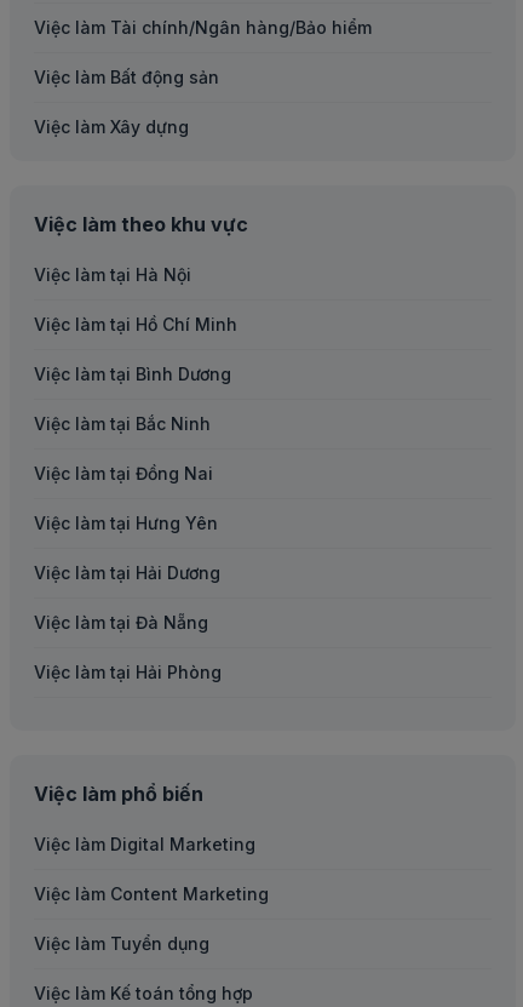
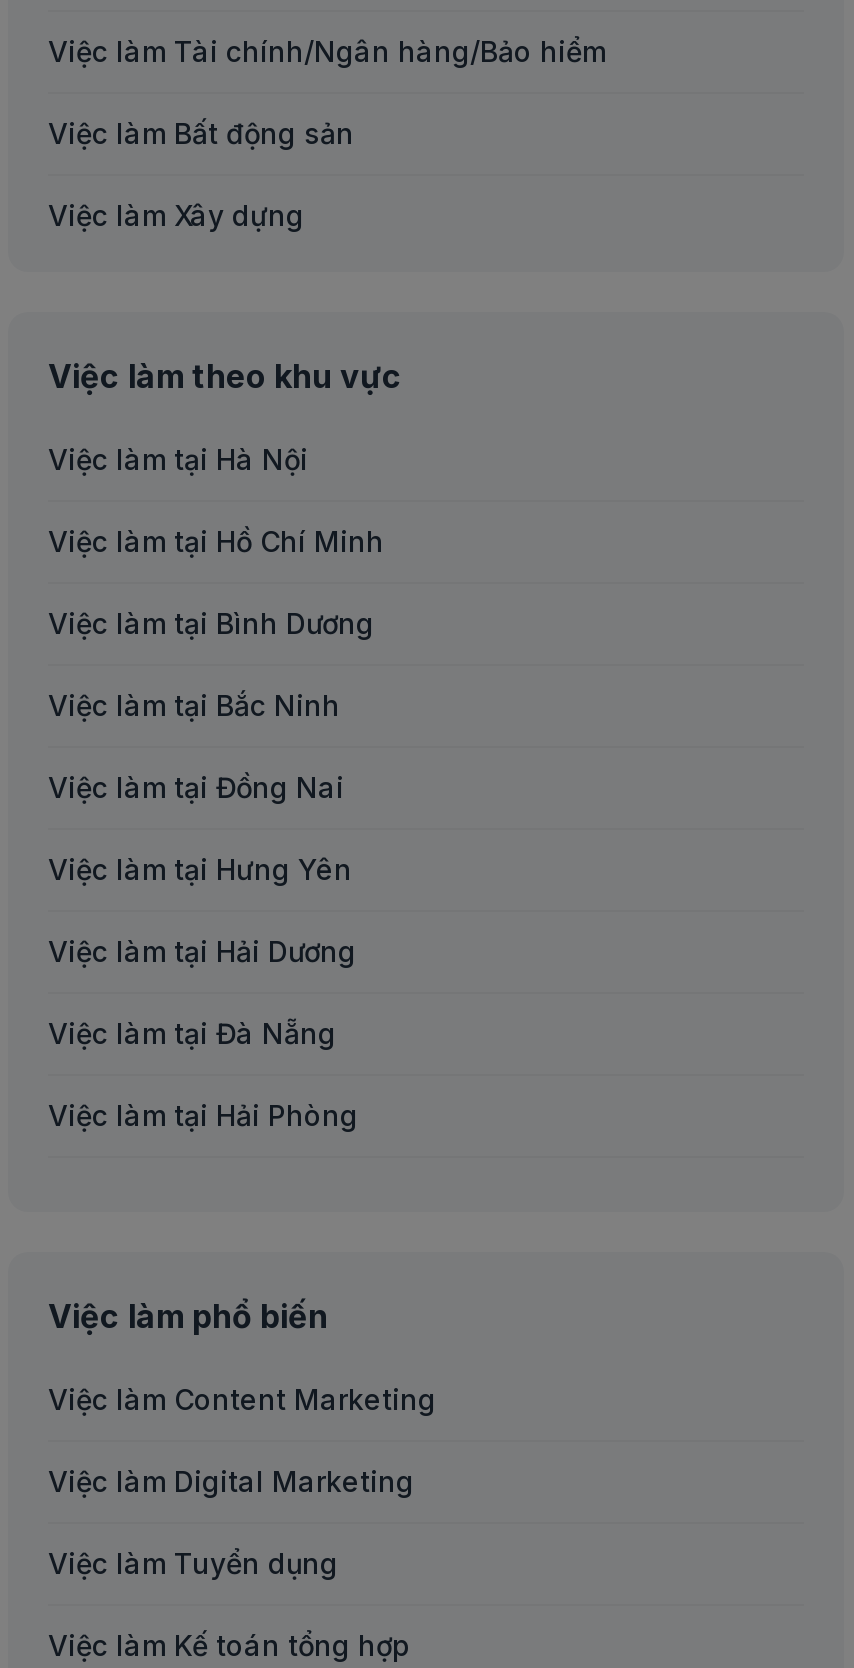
moved [34,833,255,854] -> [48,1464,414,1498]: Việc làm Digital Marketing
moved [34,883,269,904] -> [48,1382,436,1416]: Việc làm Content Marketing

